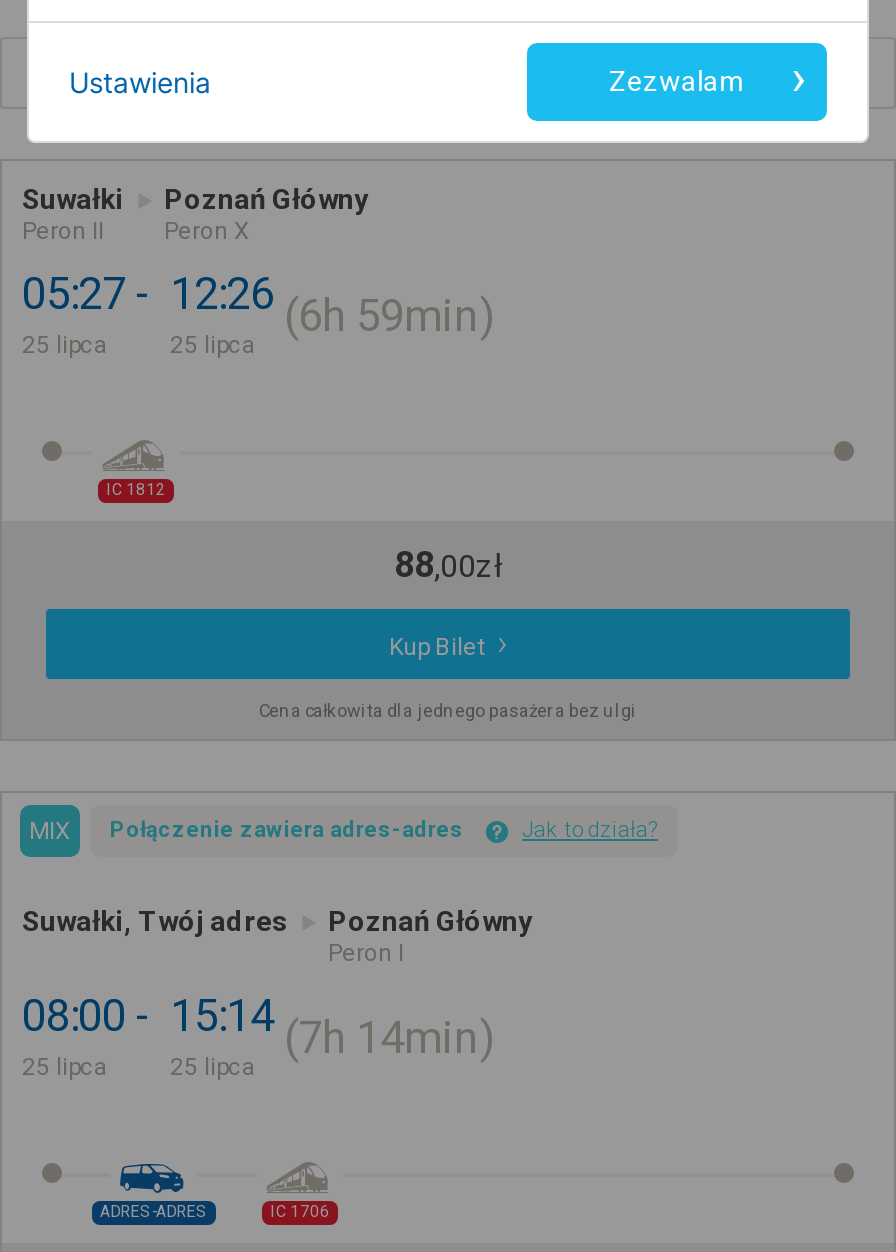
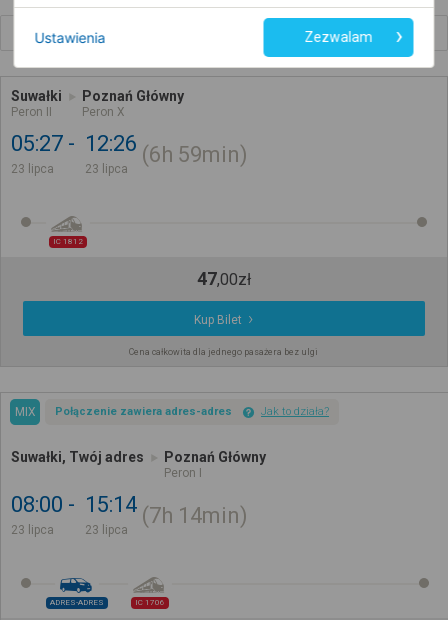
[22,332,108,360] 25 lipca -> [11,162,54,176] 23 lipca
[170,332,256,360] 25 lipca -> [85,162,128,176] 23 lipca
[394,544,502,586] 88,00zł -> [197,268,251,289] 47,00zł
[22,1054,108,1082] 25 lipca -> [11,523,54,537] 23 lipca
[170,1054,256,1082] 25 lipca -> [85,523,128,537] 23 lipca

